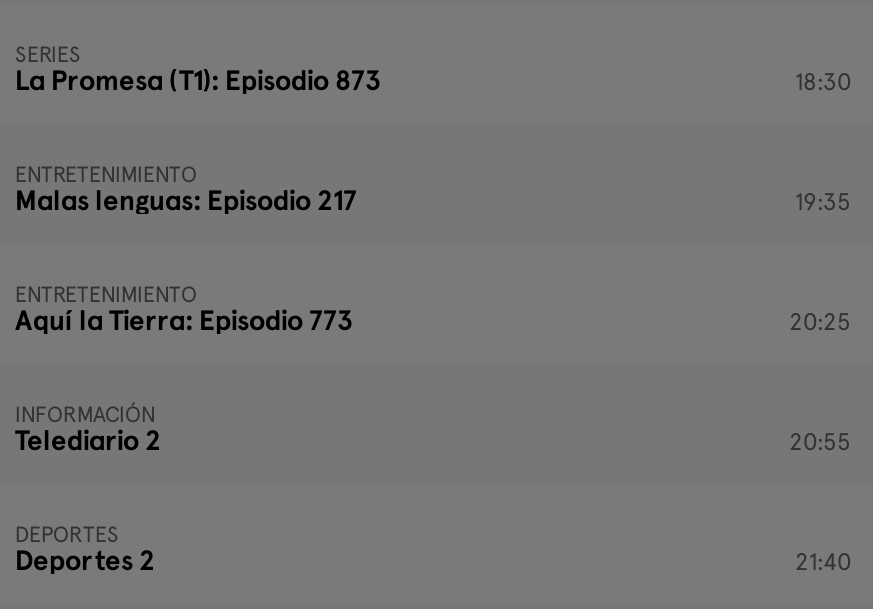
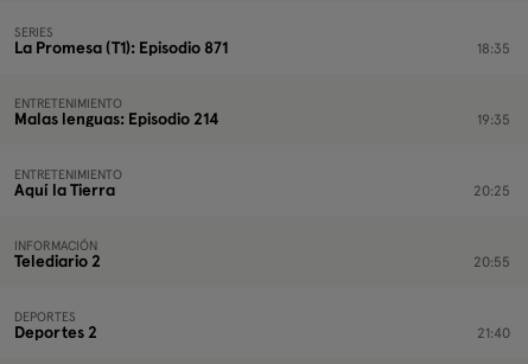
[15,64,381,96] La Promesa (T1): Episodio 873 -> [14,38,228,57] La Promesa (T1): Episodio 871
[795,68,851,96] 18:30 -> [477,40,510,57] 18:35
[15,184,357,216] Malas lenguas: Episodio 217 -> [14,109,218,128] Malas lenguas: Episodio 214
[15,304,353,336] Aquí la Tierra: Episodio 773 -> [14,180,115,199] Aquí la Tierra

